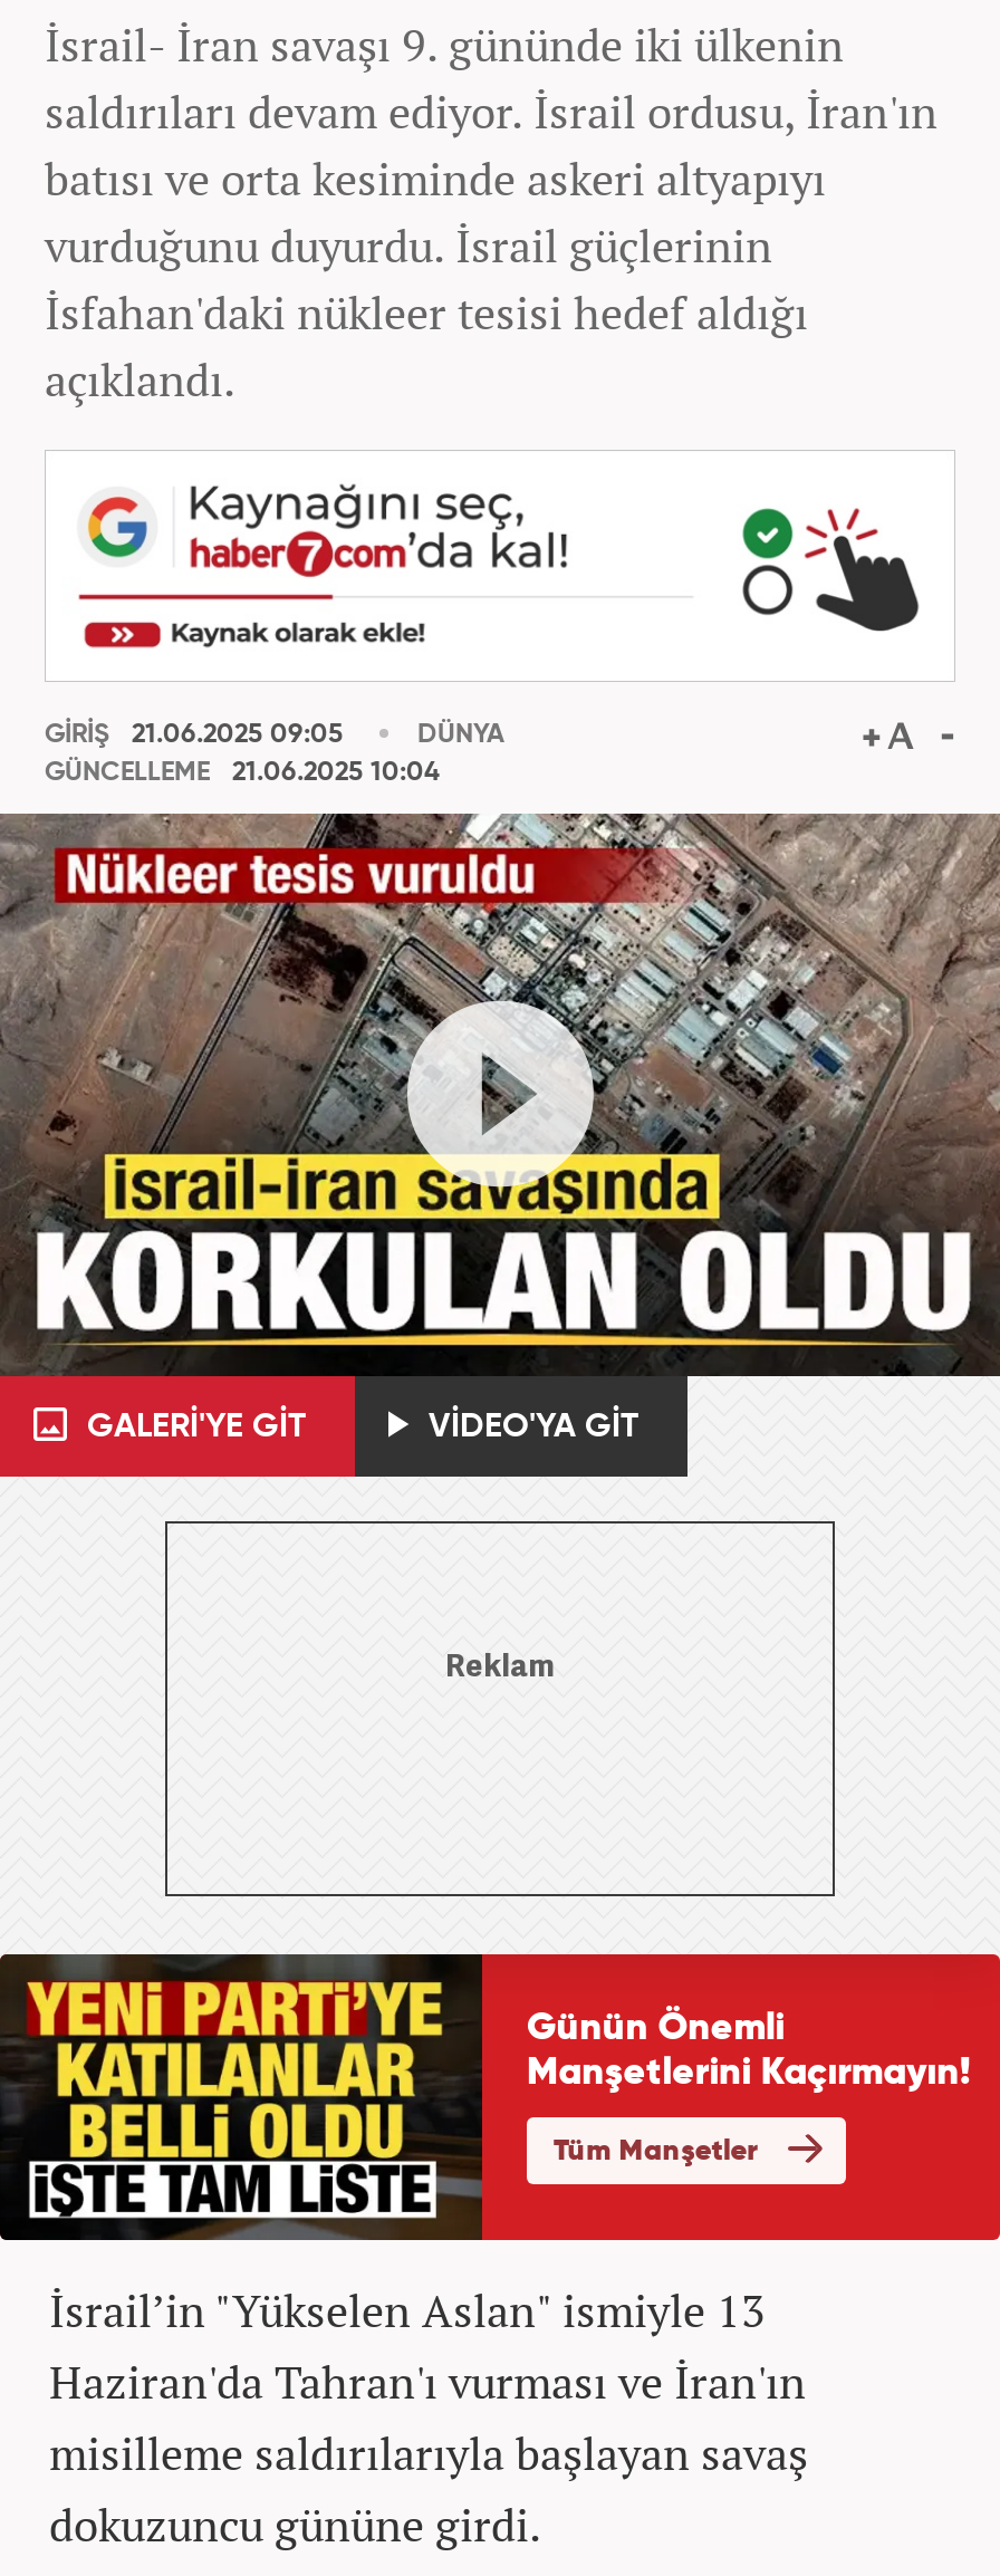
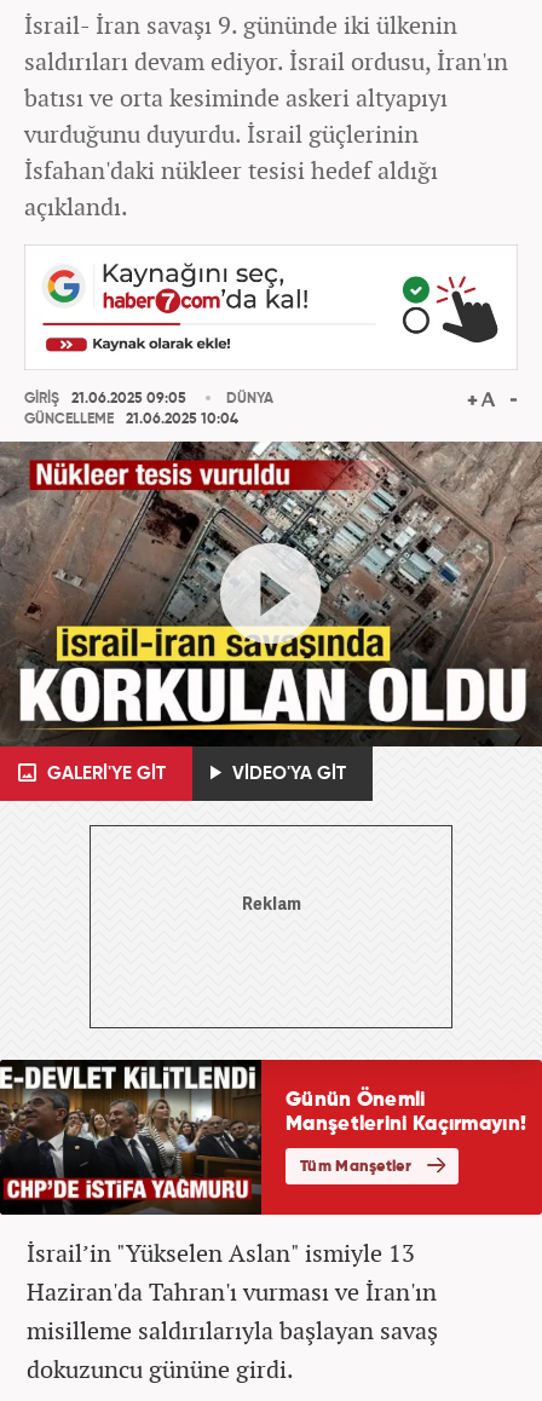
[7,1954,482,2240] [image] -> [4,1061,261,1215] [image]

